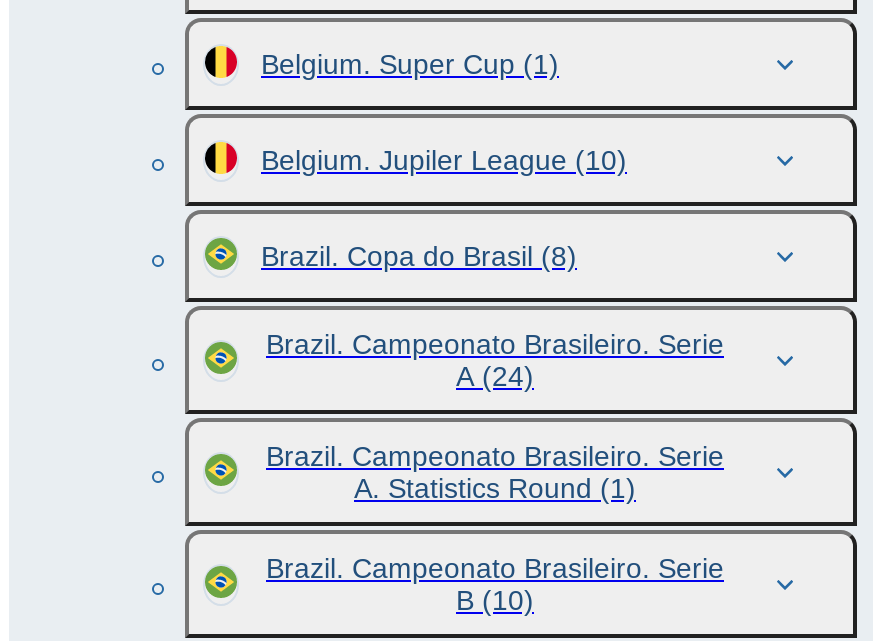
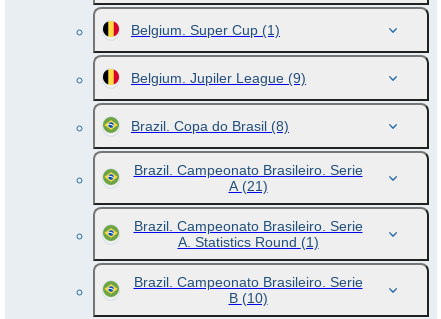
[261,144,627,176] Belgium. Jupiler League (10) -> [131,70,306,86] Belgium. Jupiler League (9)
[456,360,534,392] A (24) -> [228,178,267,194] A (21)

